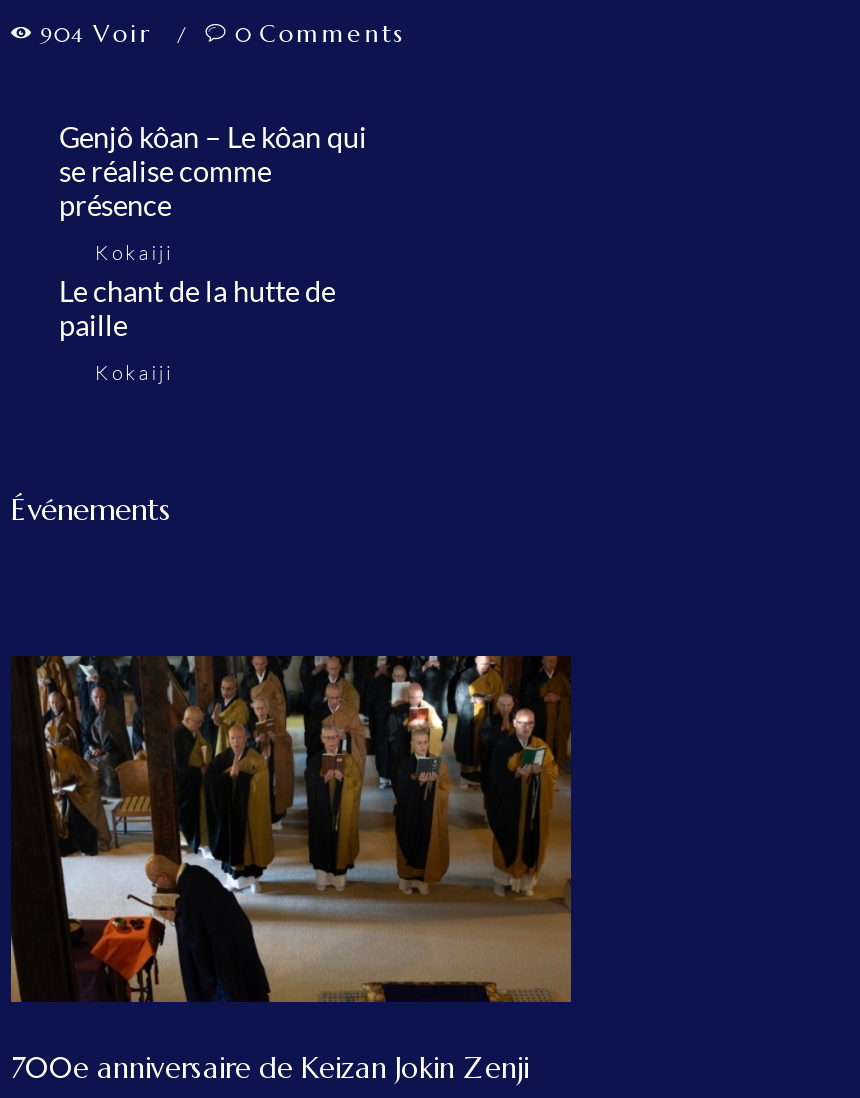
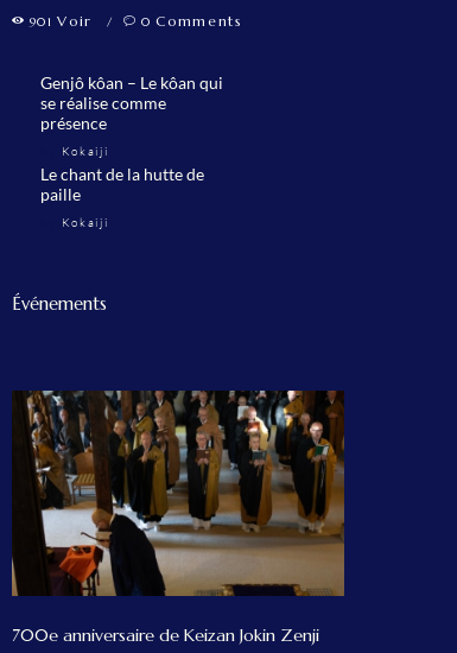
[40,18,153,48] 904 Voir -> [29,12,93,30] 901 Voir

